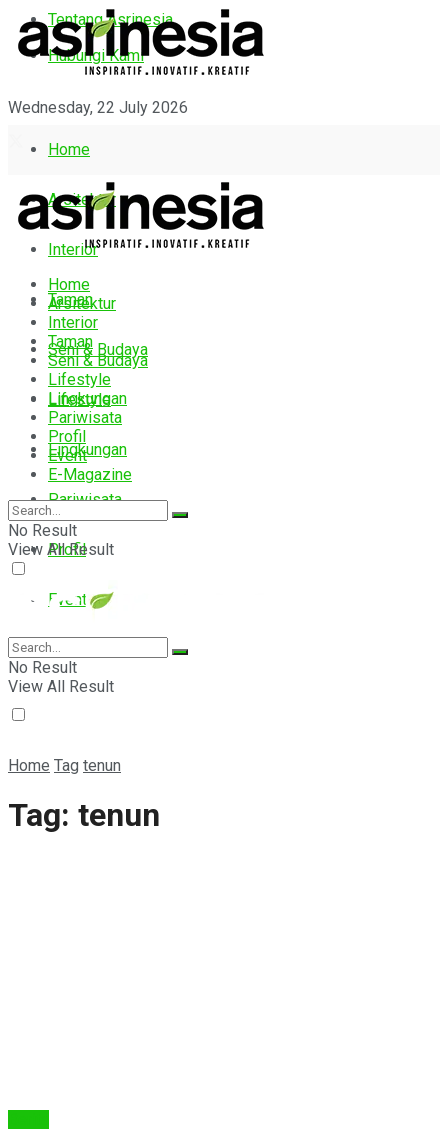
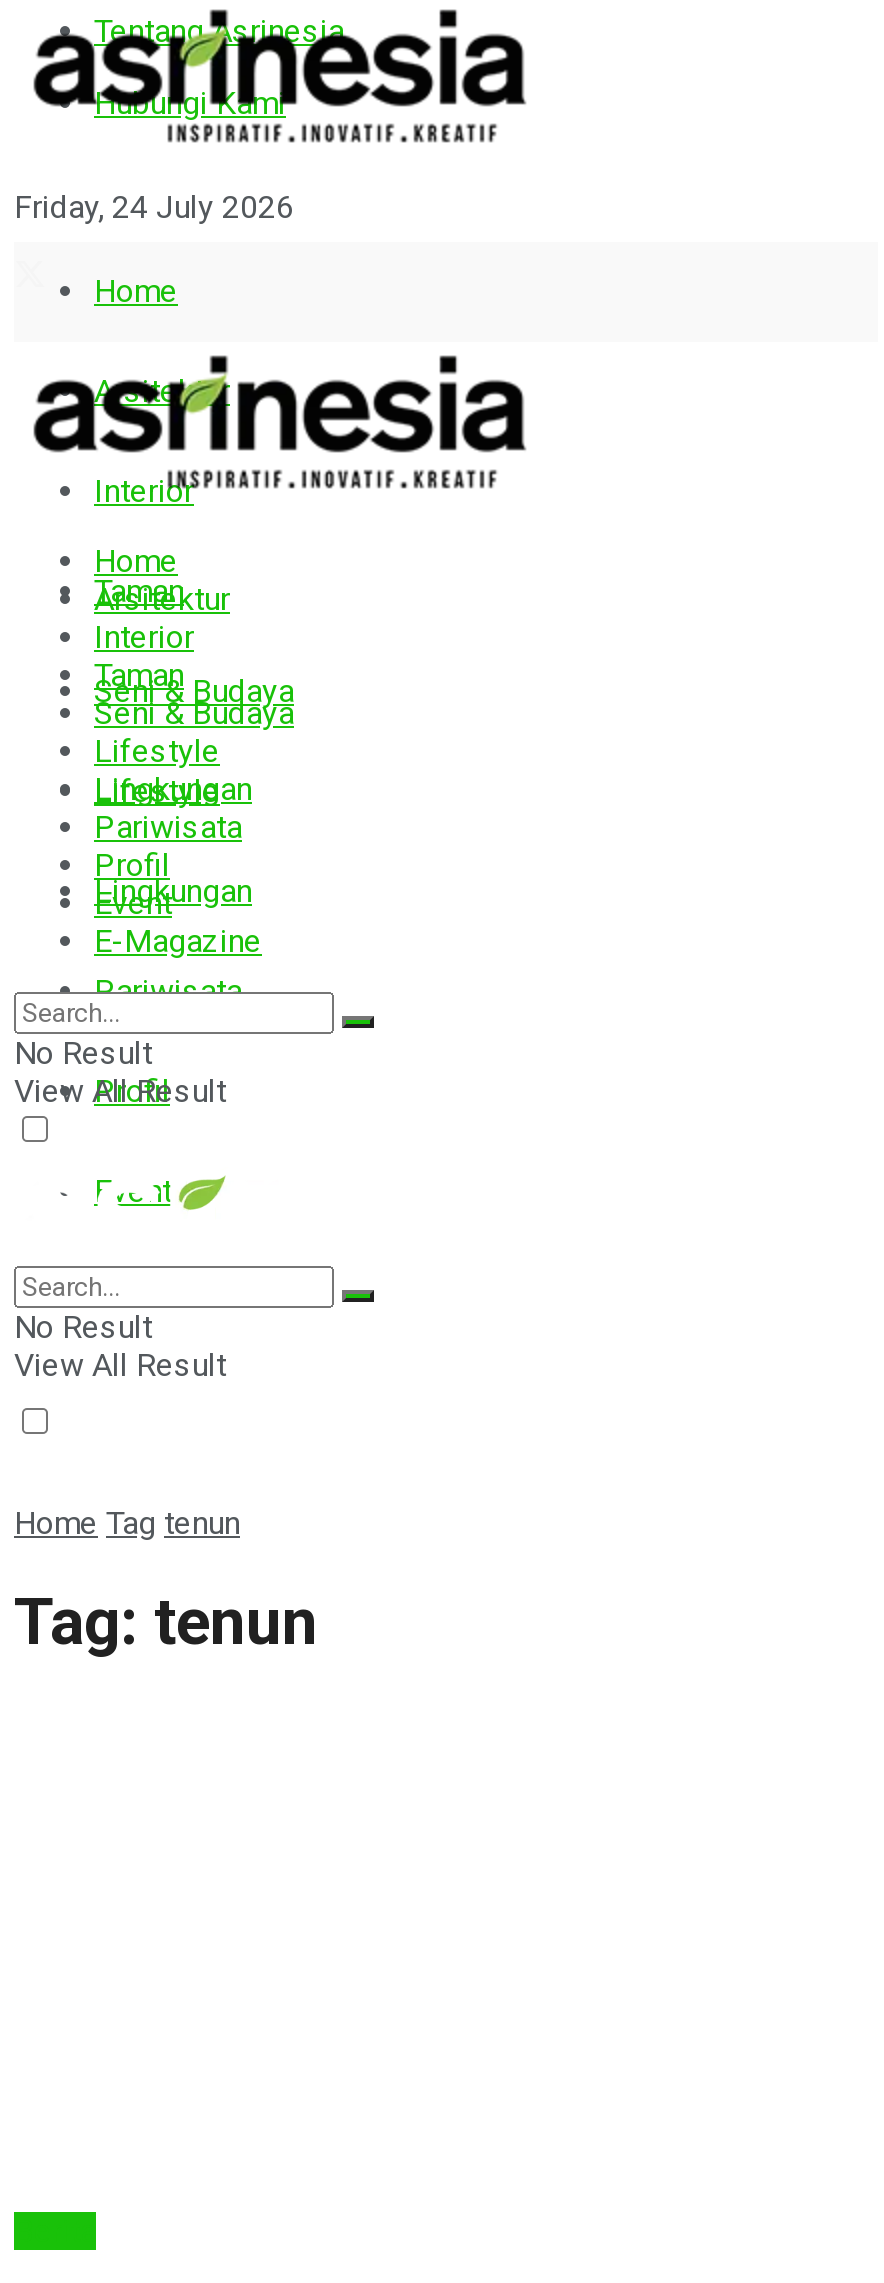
[8,98,188,117] Wednesday, 22 July 2026 -> [14,188,294,226] Friday, 24 July 2026

